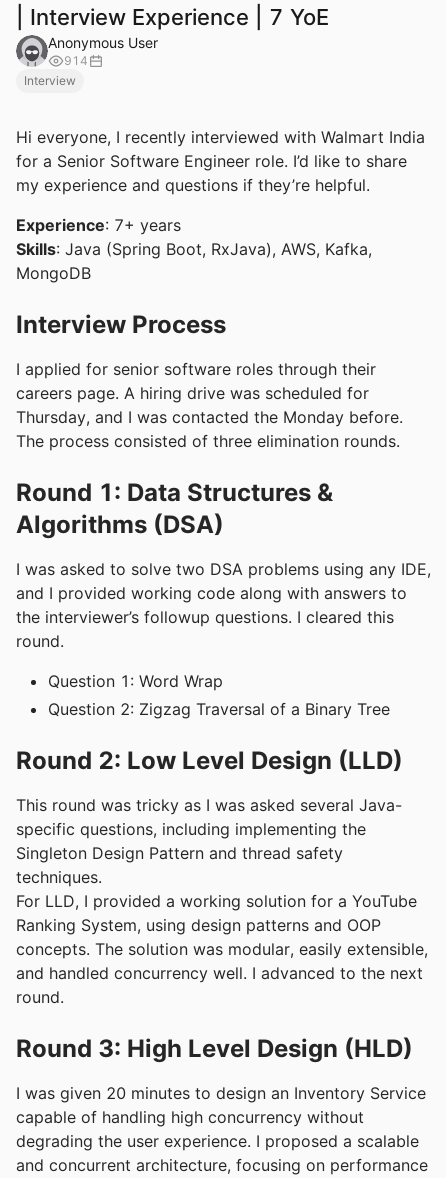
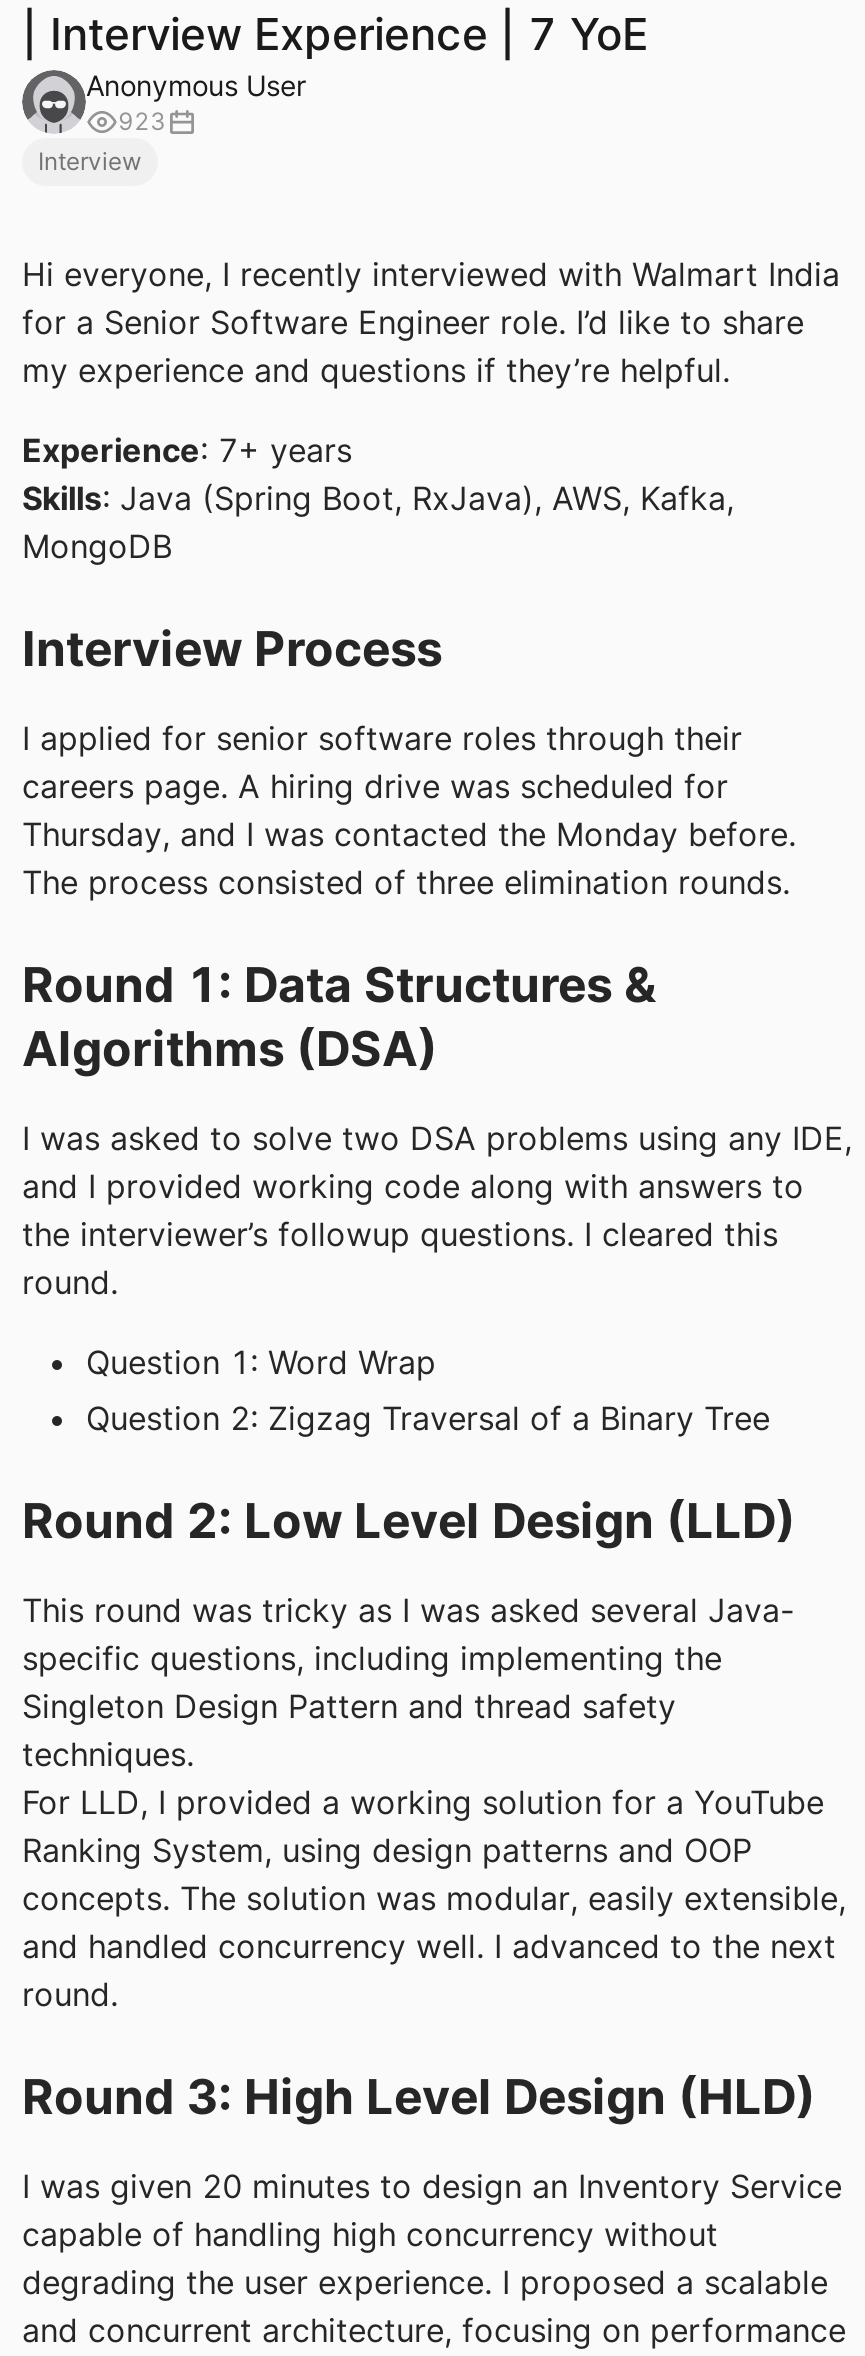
[64,53,88,68] 914 -> [118,106,166,136] 923

